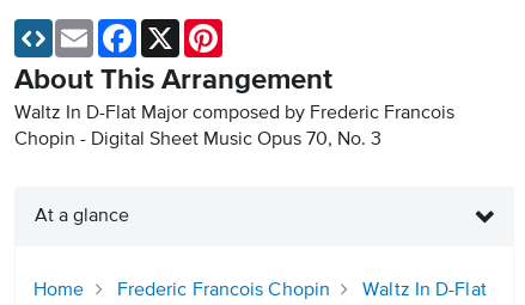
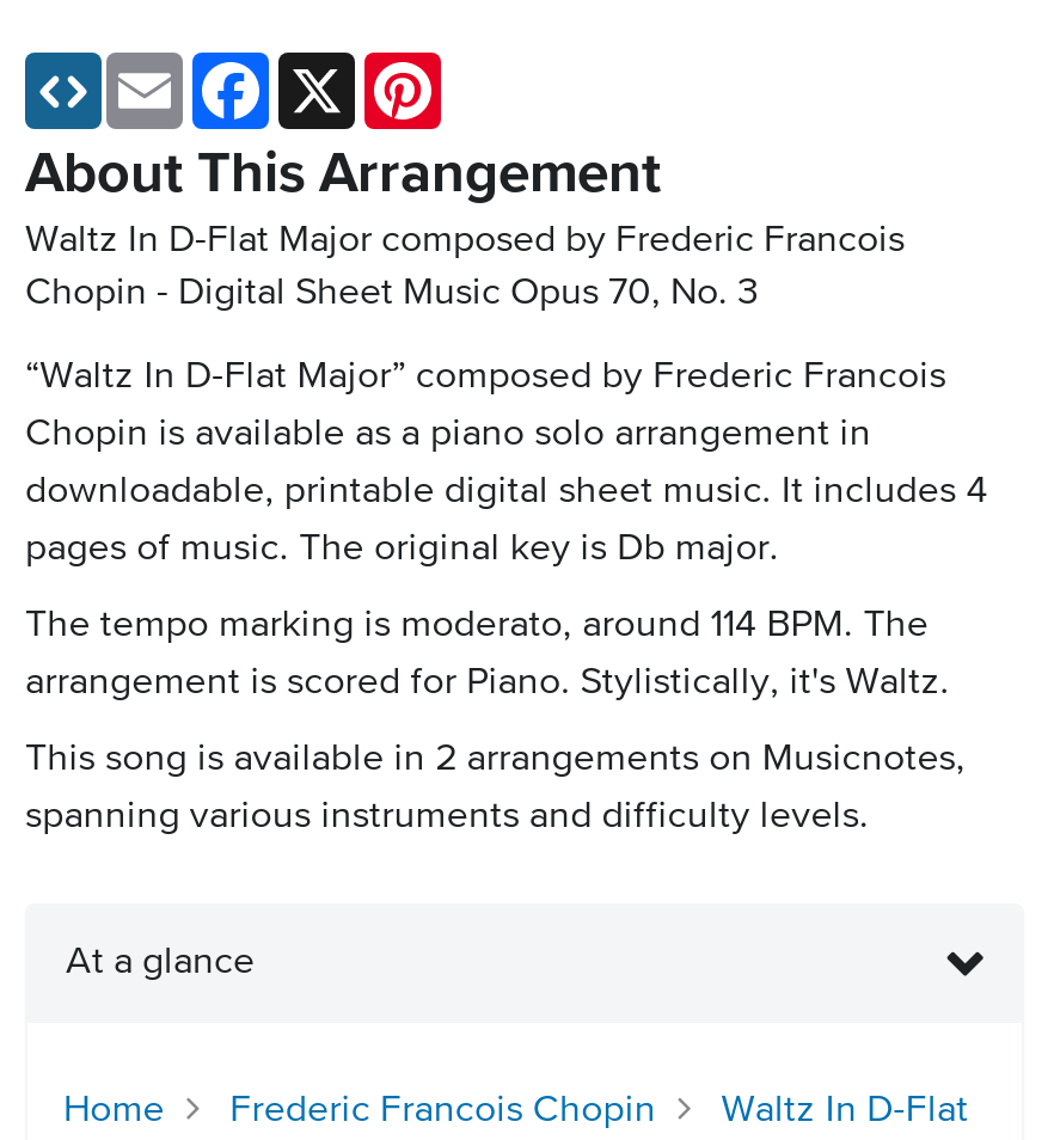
none -> [25,359,988,837] “Waltz In D-Flat Major” composed by Frederic Francois | Chopin is available as a piano solo arrangement in | downloadable, printable digital sheet music. It includes 4 | pages of music. The original key is Db major. | The tempo marking is moderato, around 114 BPM. The | arrangement is scored for Piano. Stylistically, it's Waltz. | This song is available in 2 arrangements on Musicnotes, | spanning various instruments and difficulty levels.

